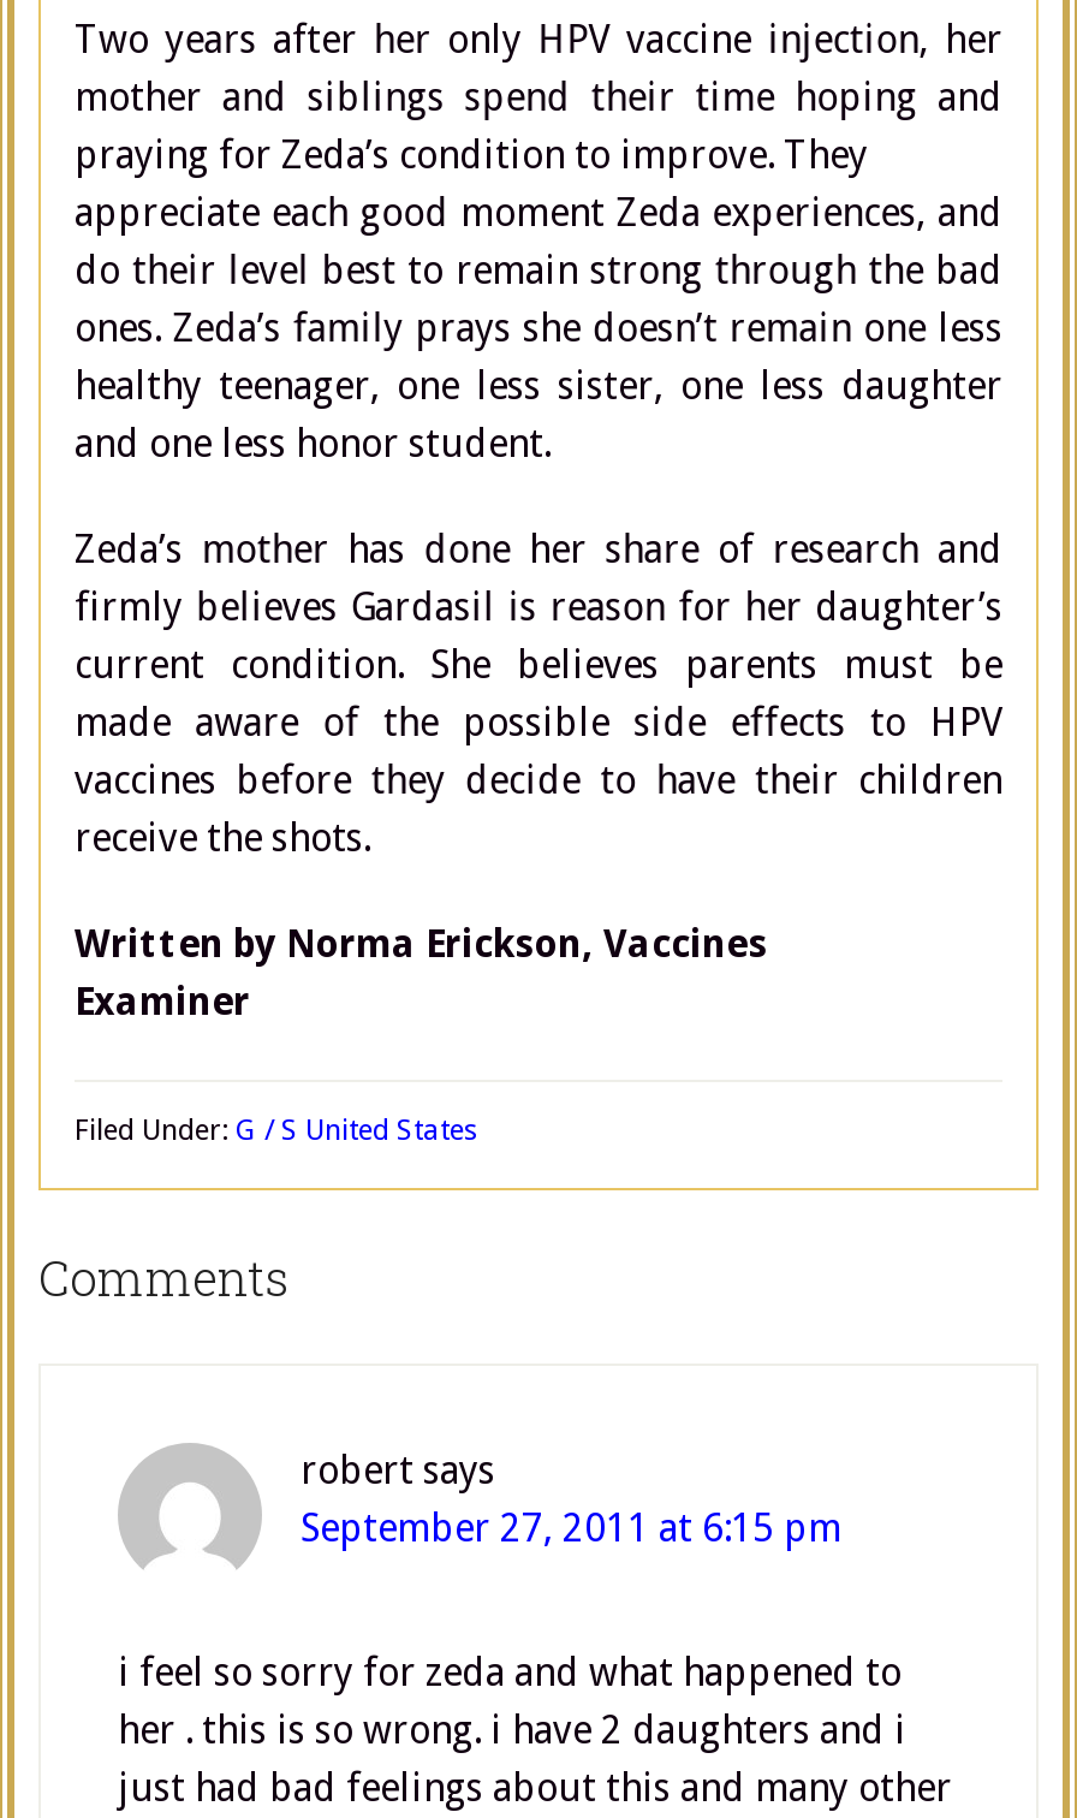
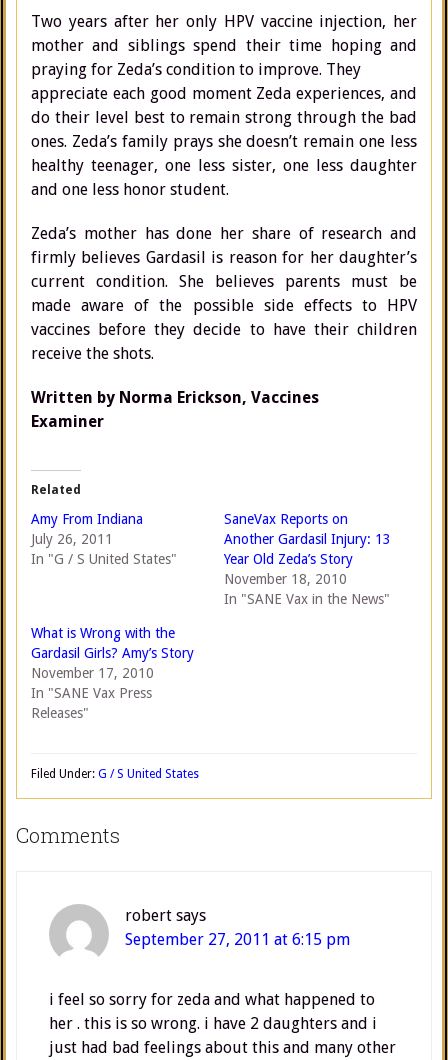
none -> [31,483,177,567] Related | Amy From Indiana | July 26, 2011 | In "G / S United States"
none -> [31,511,391,721] SaneVax Reports on | Another Gardasil Injury: 13 | Year Old Zeda’s Story | November 18, 2010 | In "SANE Vax in the News" | What is Wrong with the | Gardasil Girls? Amy’s Story | November 17, 2010 | In "SANE Vax Press | Releases"

